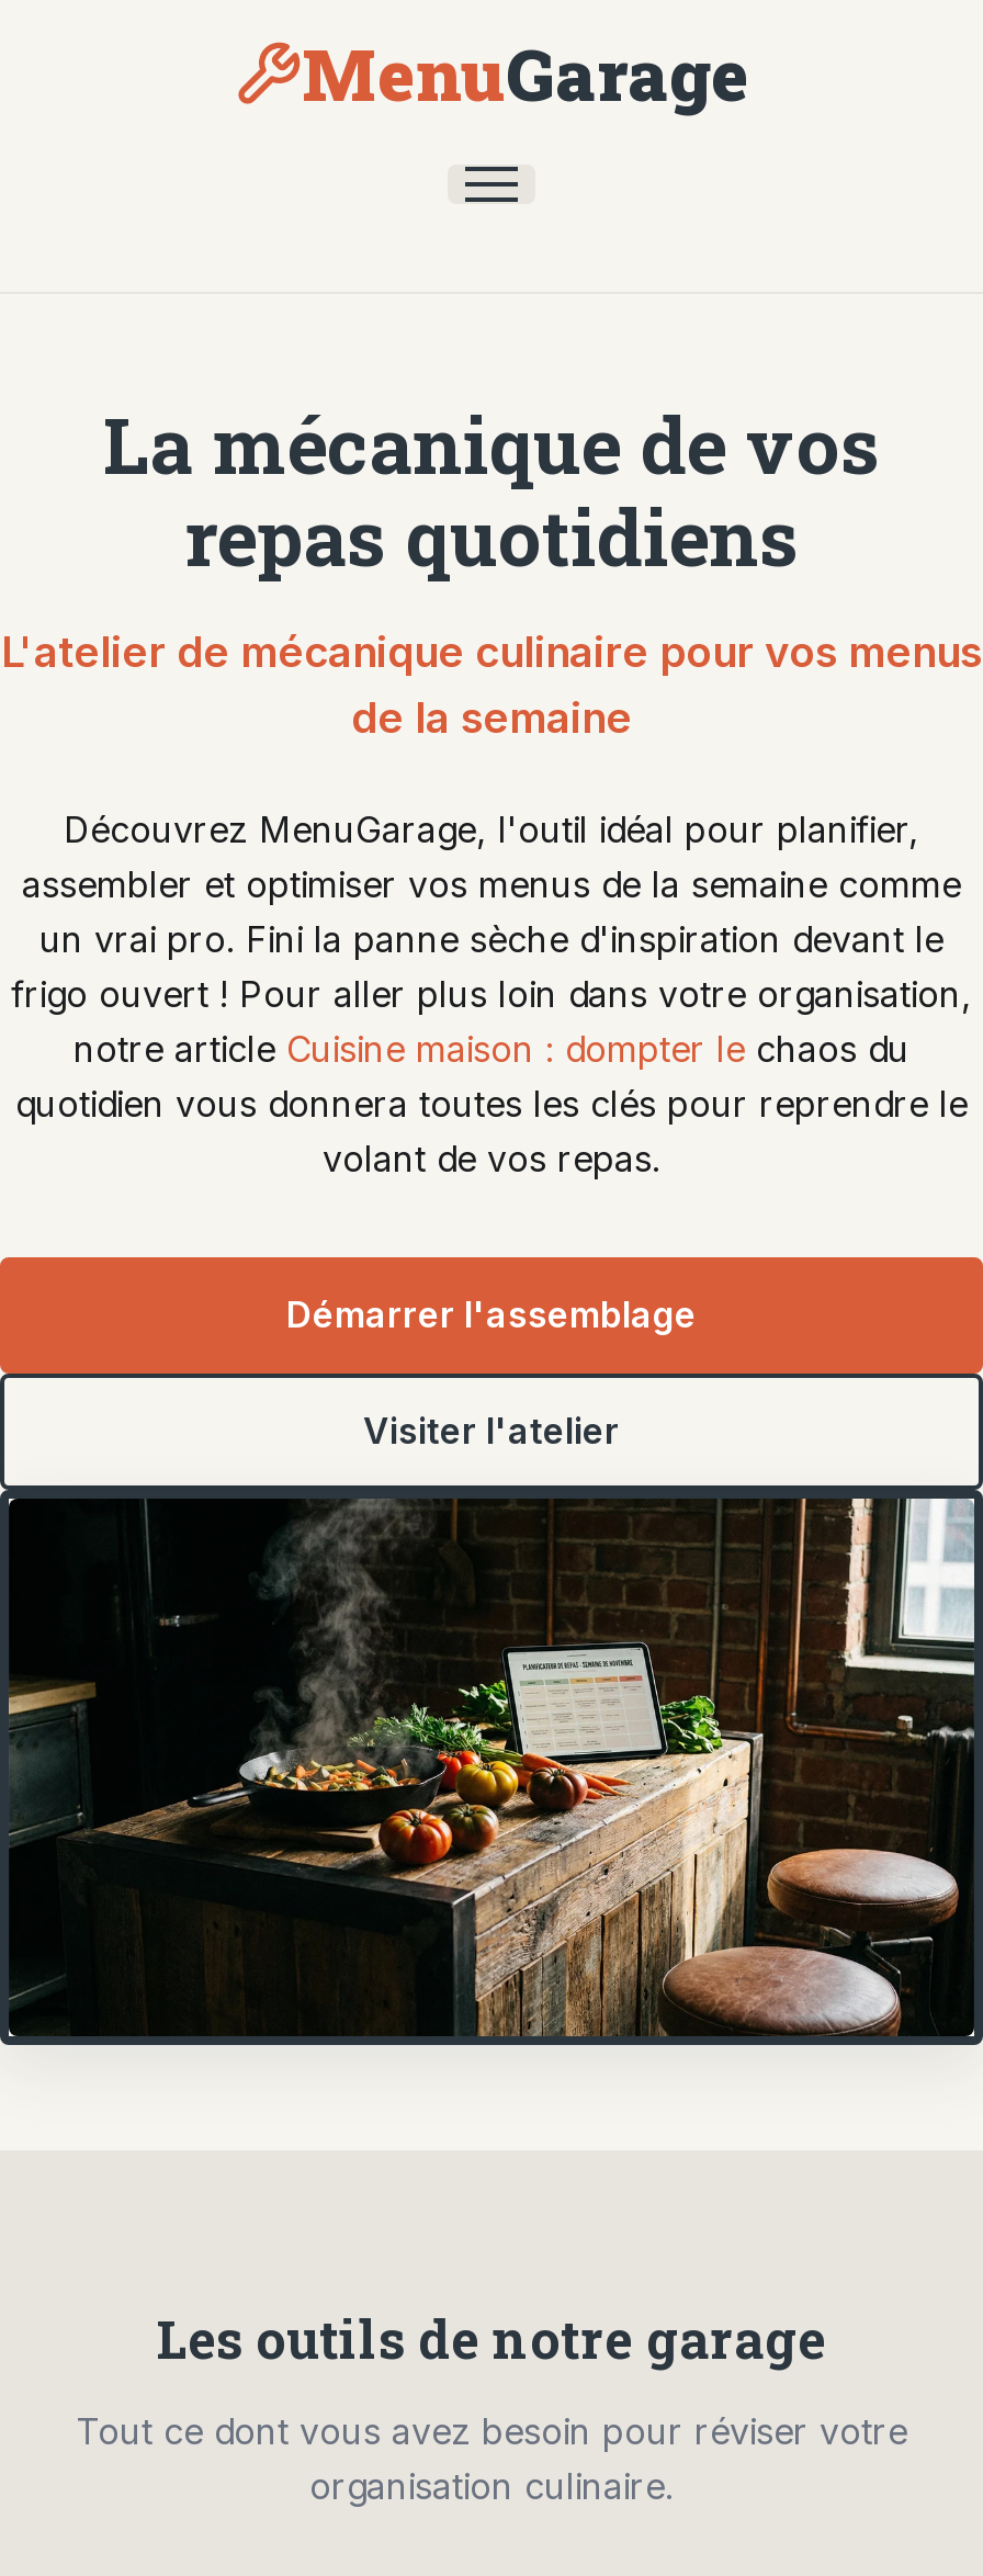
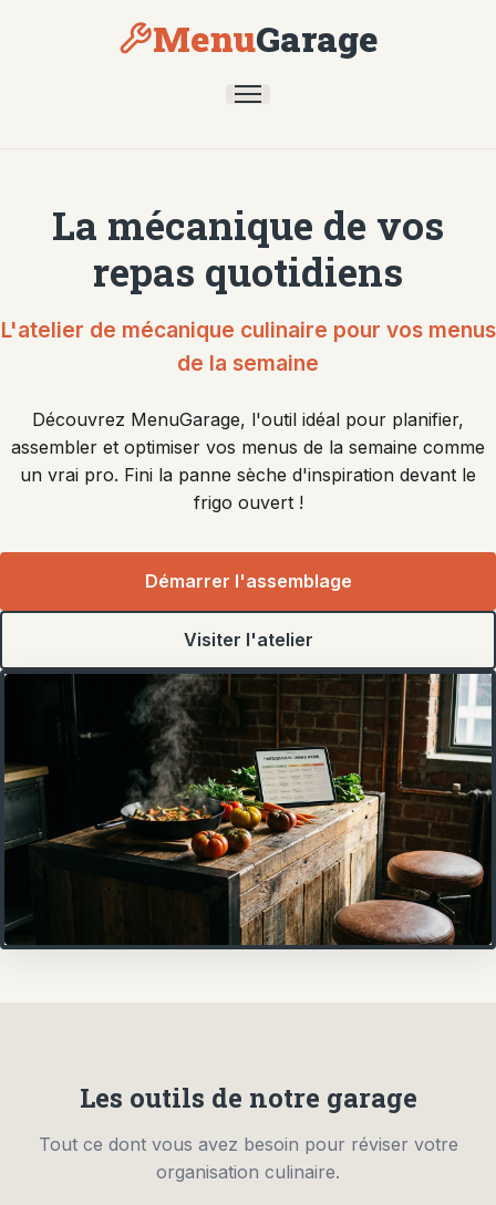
[11,972,972,1180] frigo ouvert ! Pour aller plus loin dans votre organisation, | notre article Cuisine maison : dompter le chaos du | quotidien vous donnera toutes les clés pour reprendre le | volant de vos repas. -> [193,491,303,513] frigo ouvert !

